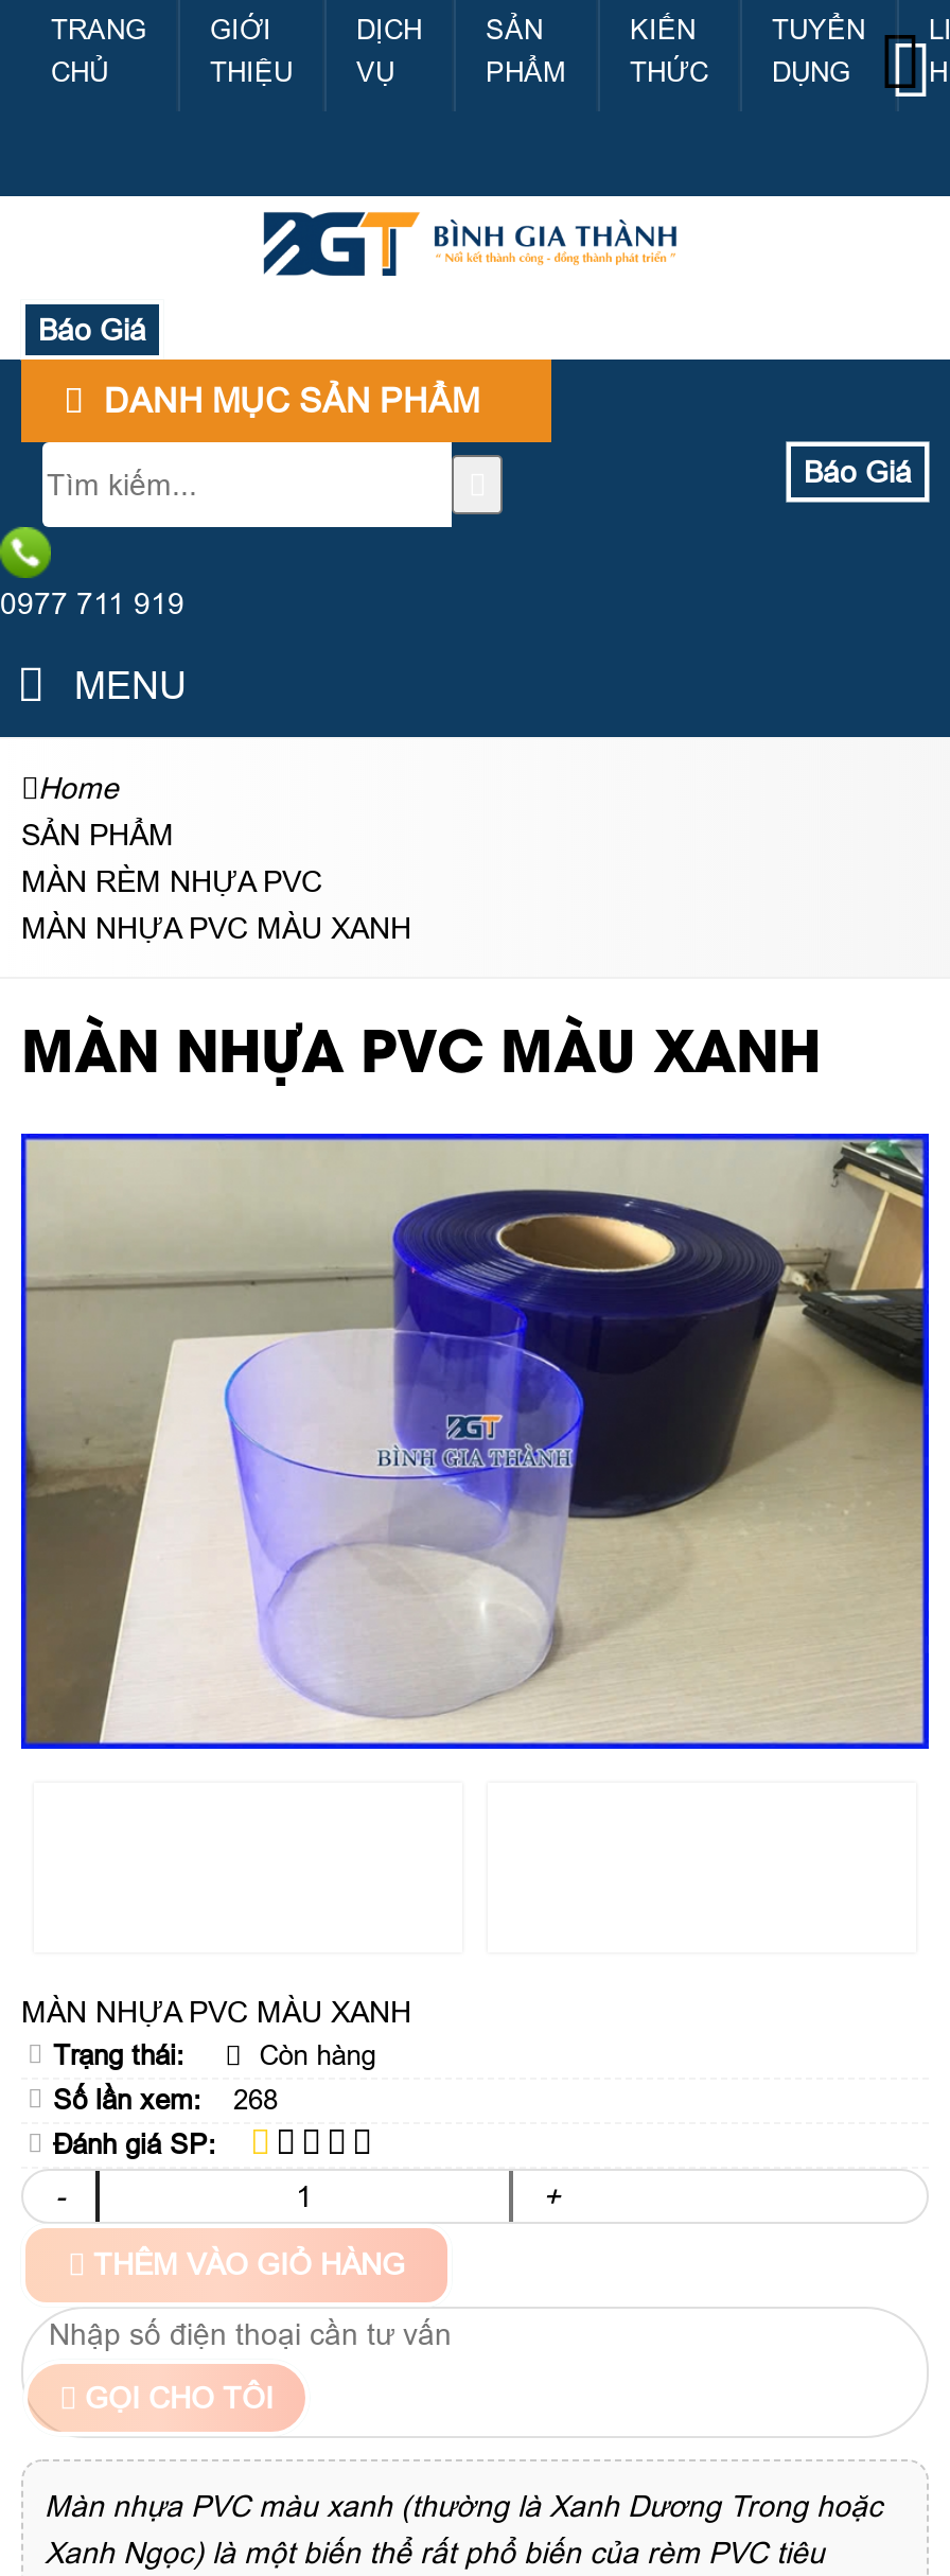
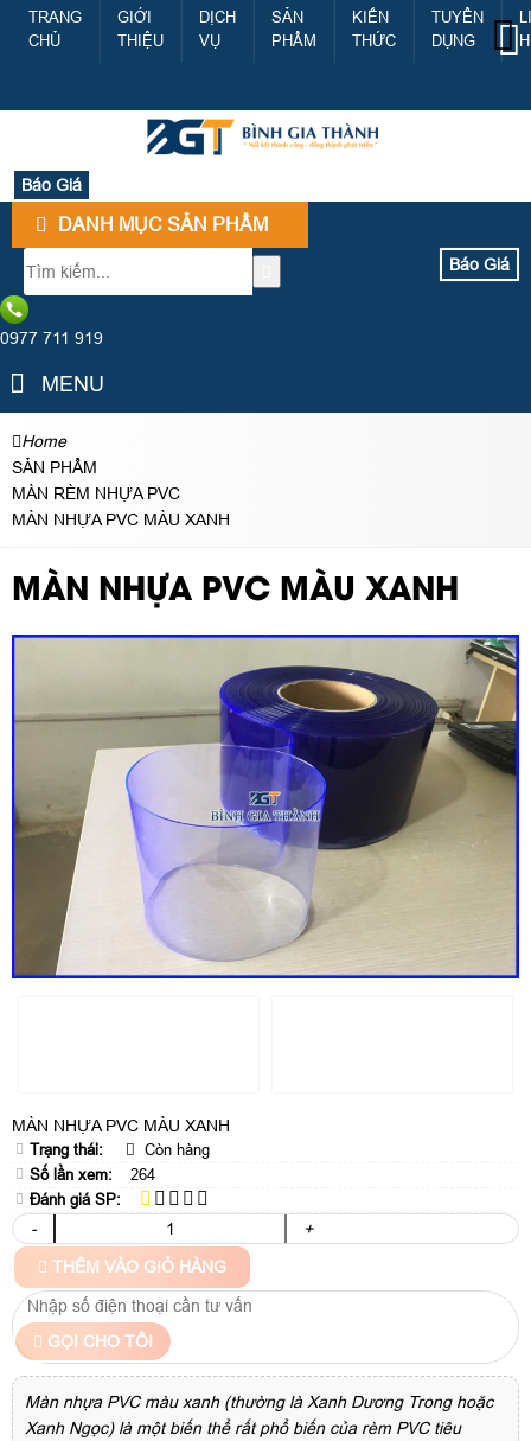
[53,2083,278,2115] Số lần xem: 268 -> [30,1165,155,1183] Số lần xem: 264

